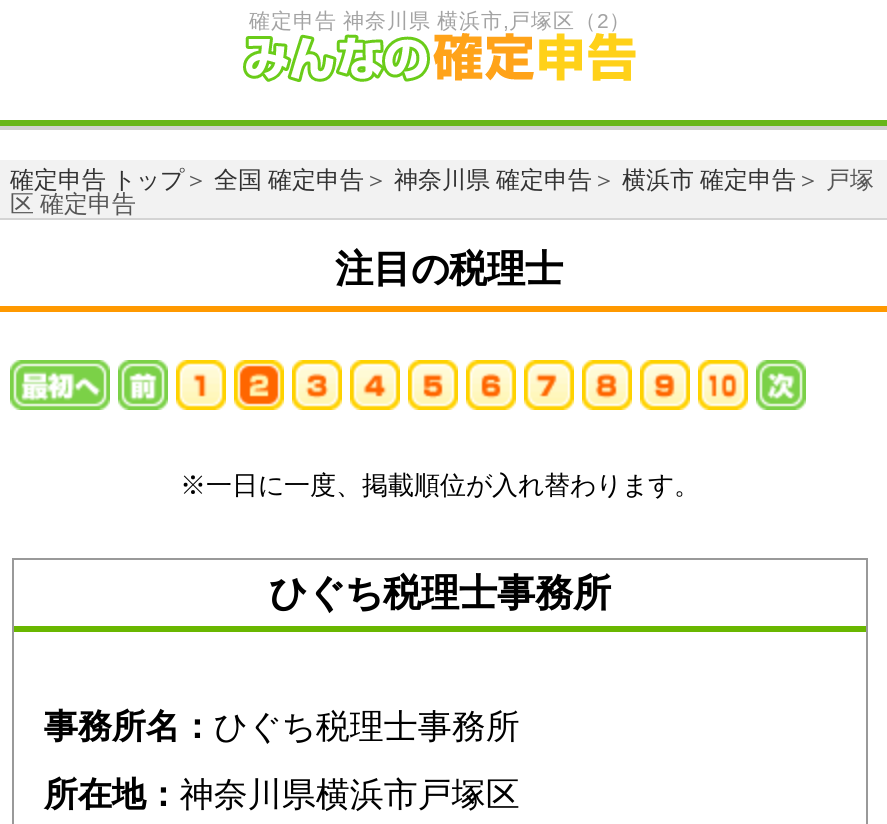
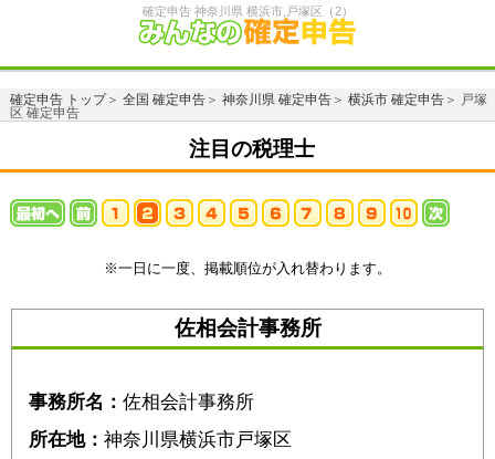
[269,572,611,614] ひぐち税理士事務所 -> [174,316,321,339] 佐相会計事務所
[44,709,520,747] 事務所名：ひぐち税理士事務所 -> [29,392,254,413] 事務所名：佐相会計事務所

